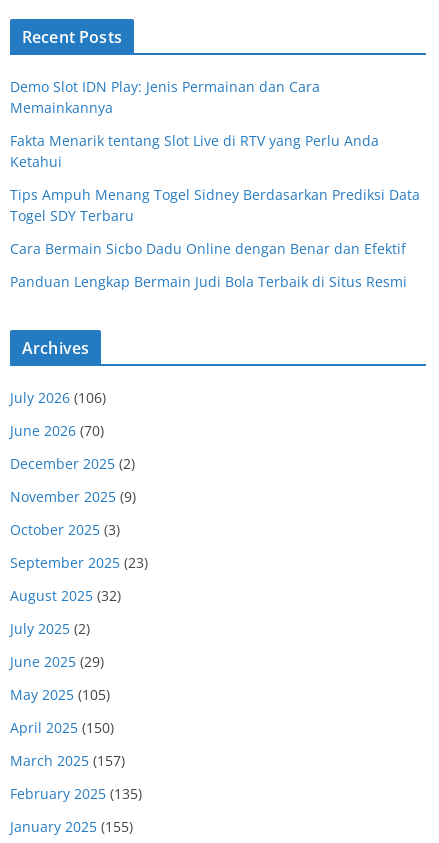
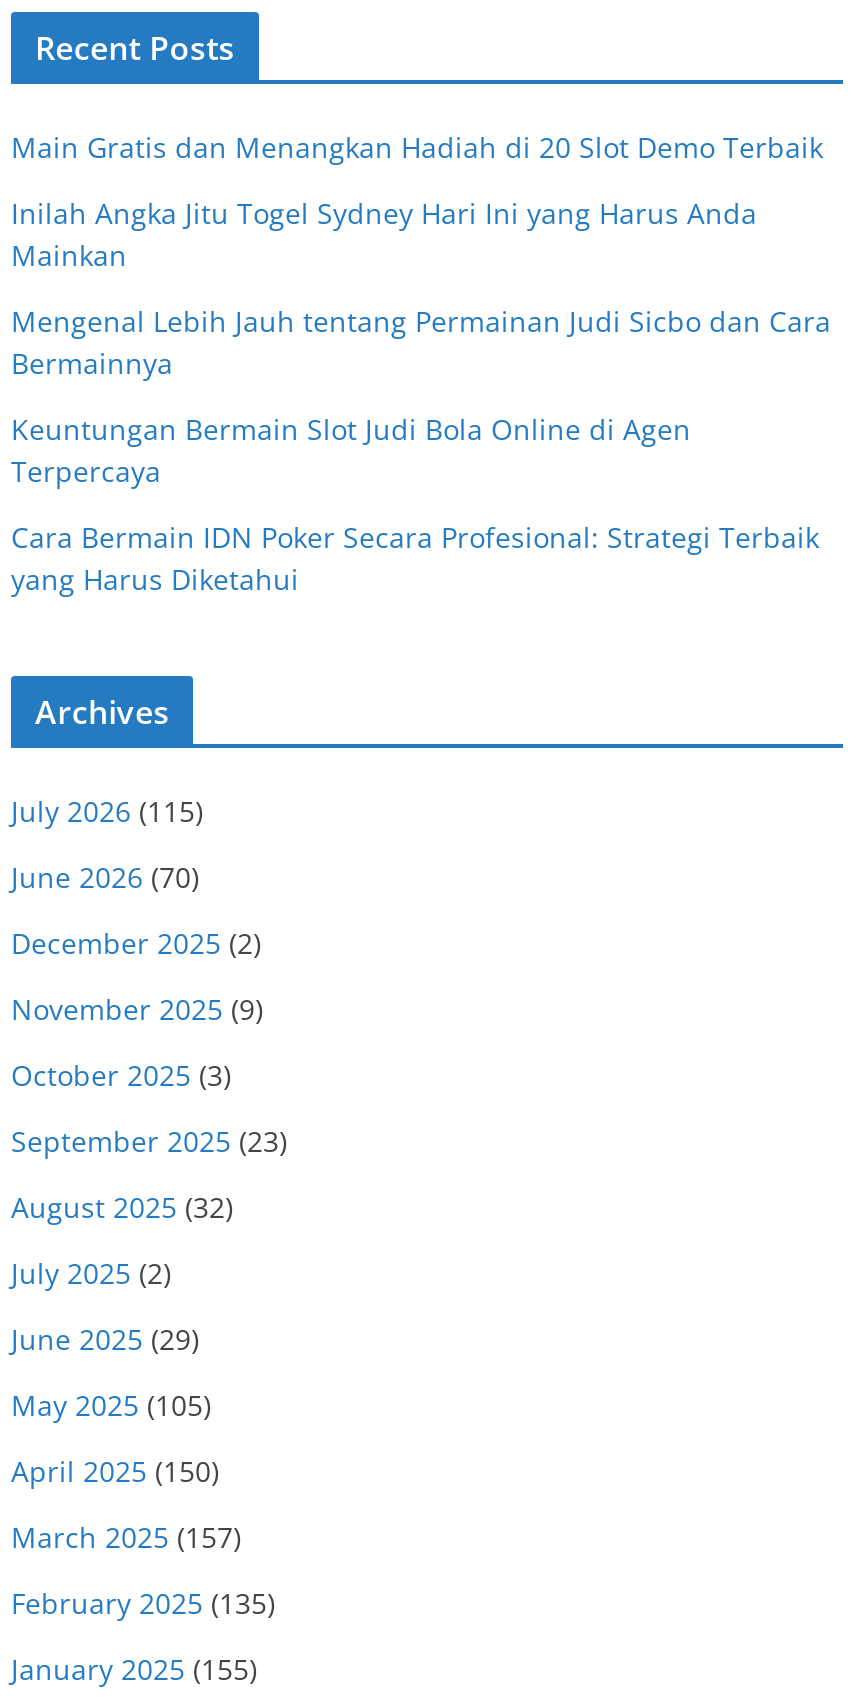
[10,77,320,117] Demo Slot IDN Play: Jenis Permainan dan Cara | Memainkannya -> [11,128,823,166] Main Gratis dan Menangkan Hadiah di 20 Slot Demo Terbaik
[10,131,379,171] Fakta Menarik tentang Slot Live di RTV yang Perlu Anda | Ketahui -> [11,194,757,274] Inilah Angka Jitu Togel Sydney Hari Ini yang Harus Anda | Mainkan
[10,185,420,225] Tips Ampuh Menang Togel Sidney Berdasarkan Prediksi Data | Togel SDY Terbaru -> [11,302,831,382] Mengenal Lebih Jauh tentang Permainan Judi Sicbo dan Cara | Bermainnya
[10,239,406,258] Cara Bermain Sicbo Dadu Online dengan Benar dan Efektif -> [11,410,691,490] Keuntungan Bermain Slot Judi Bola Online di Agen | Terpercaya
[10,272,407,291] Panduan Lengkap Bermain Judi Bola Terbaik di Situs Resmi -> [11,518,819,598] Cara Bermain IDN Poker Secara Profesional: Strategi Terbaik | yang Harus Diketahui
[10,388,106,407] July 2026 (106) -> [11,792,203,830] July 2026 (115)

